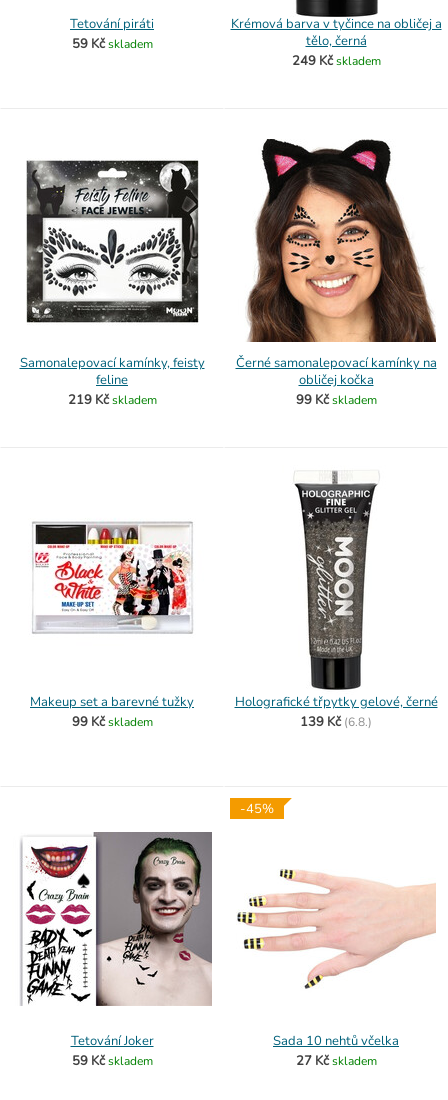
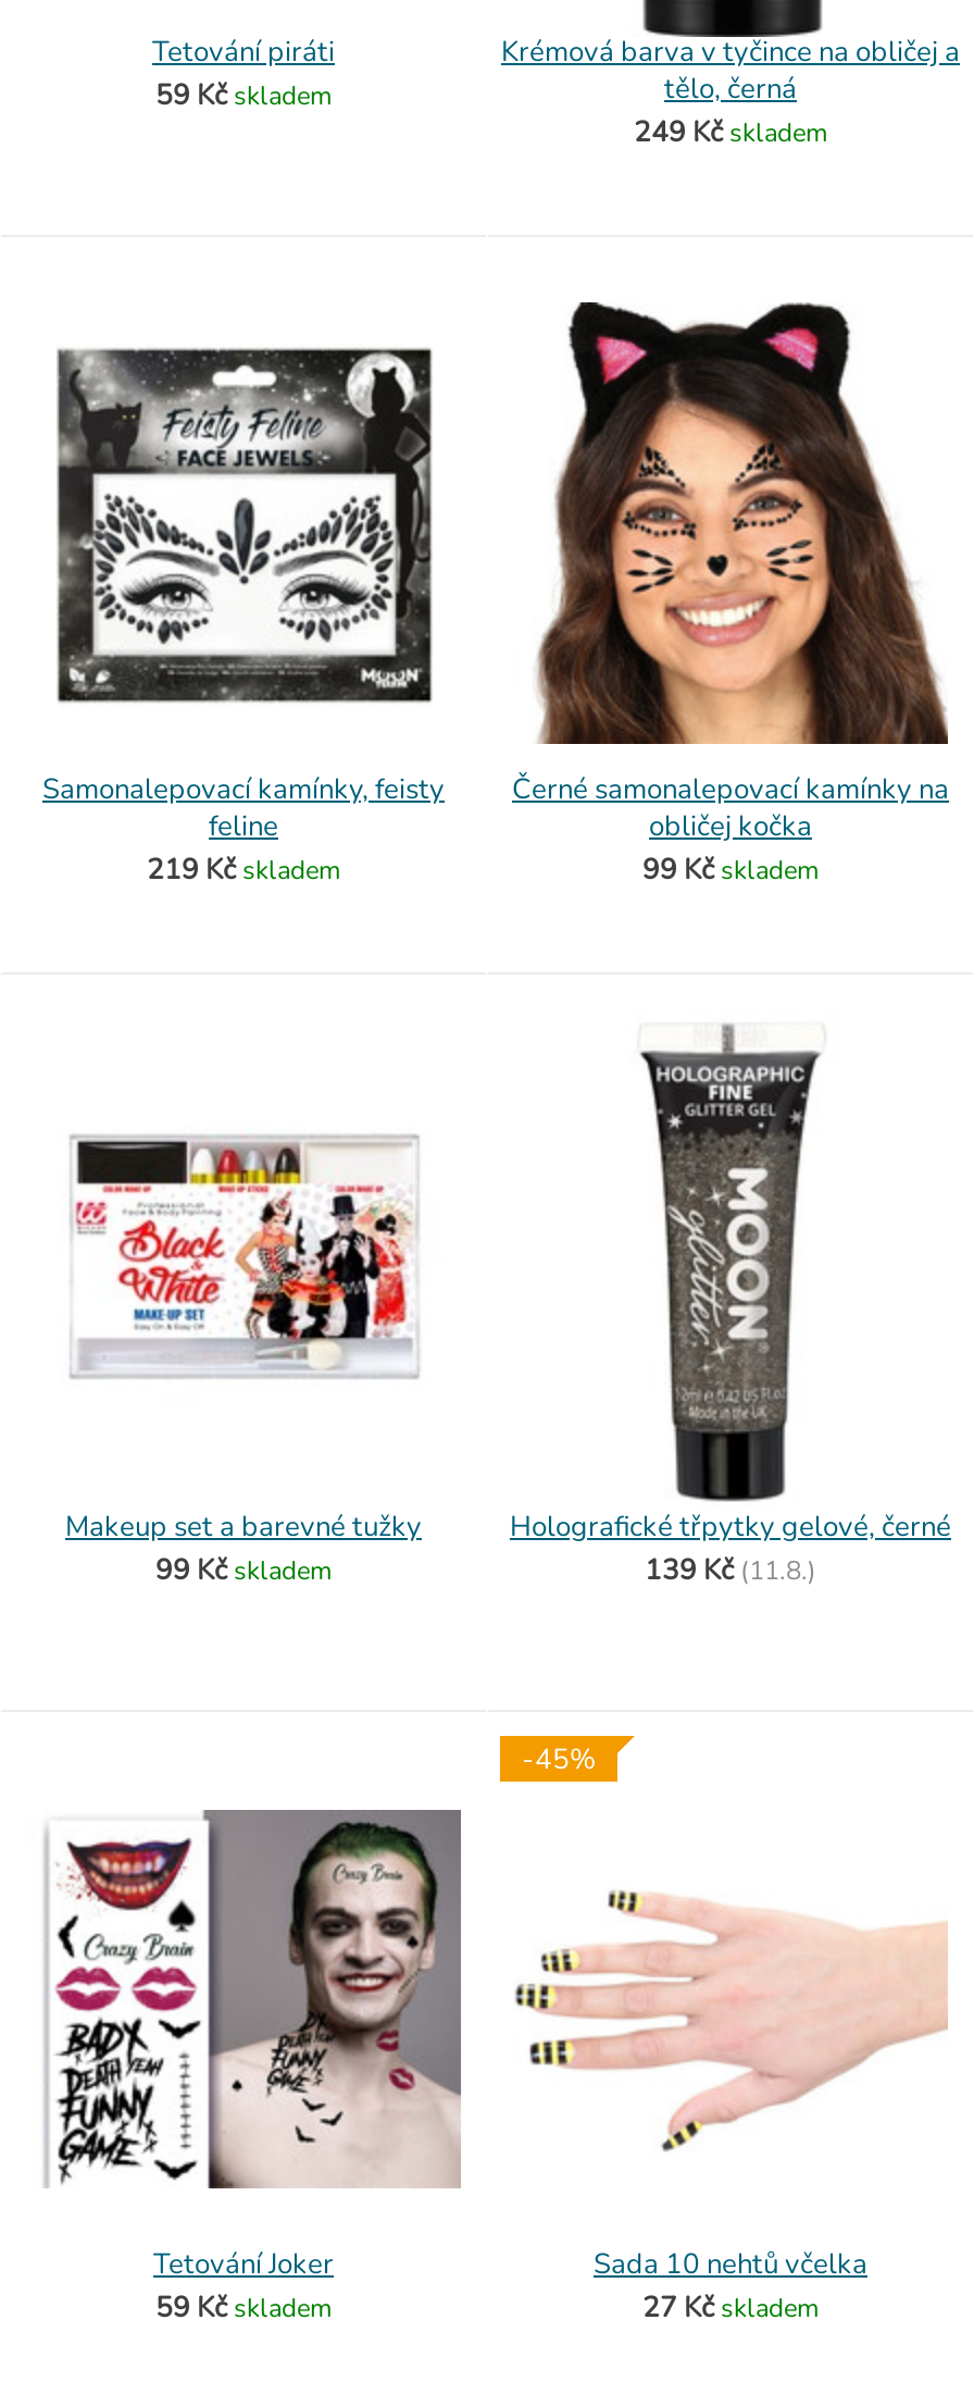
[300,713,372,731] 139 Kč (6.8.) -> [645,1551,816,1590] 139 Kč (11.8.)

